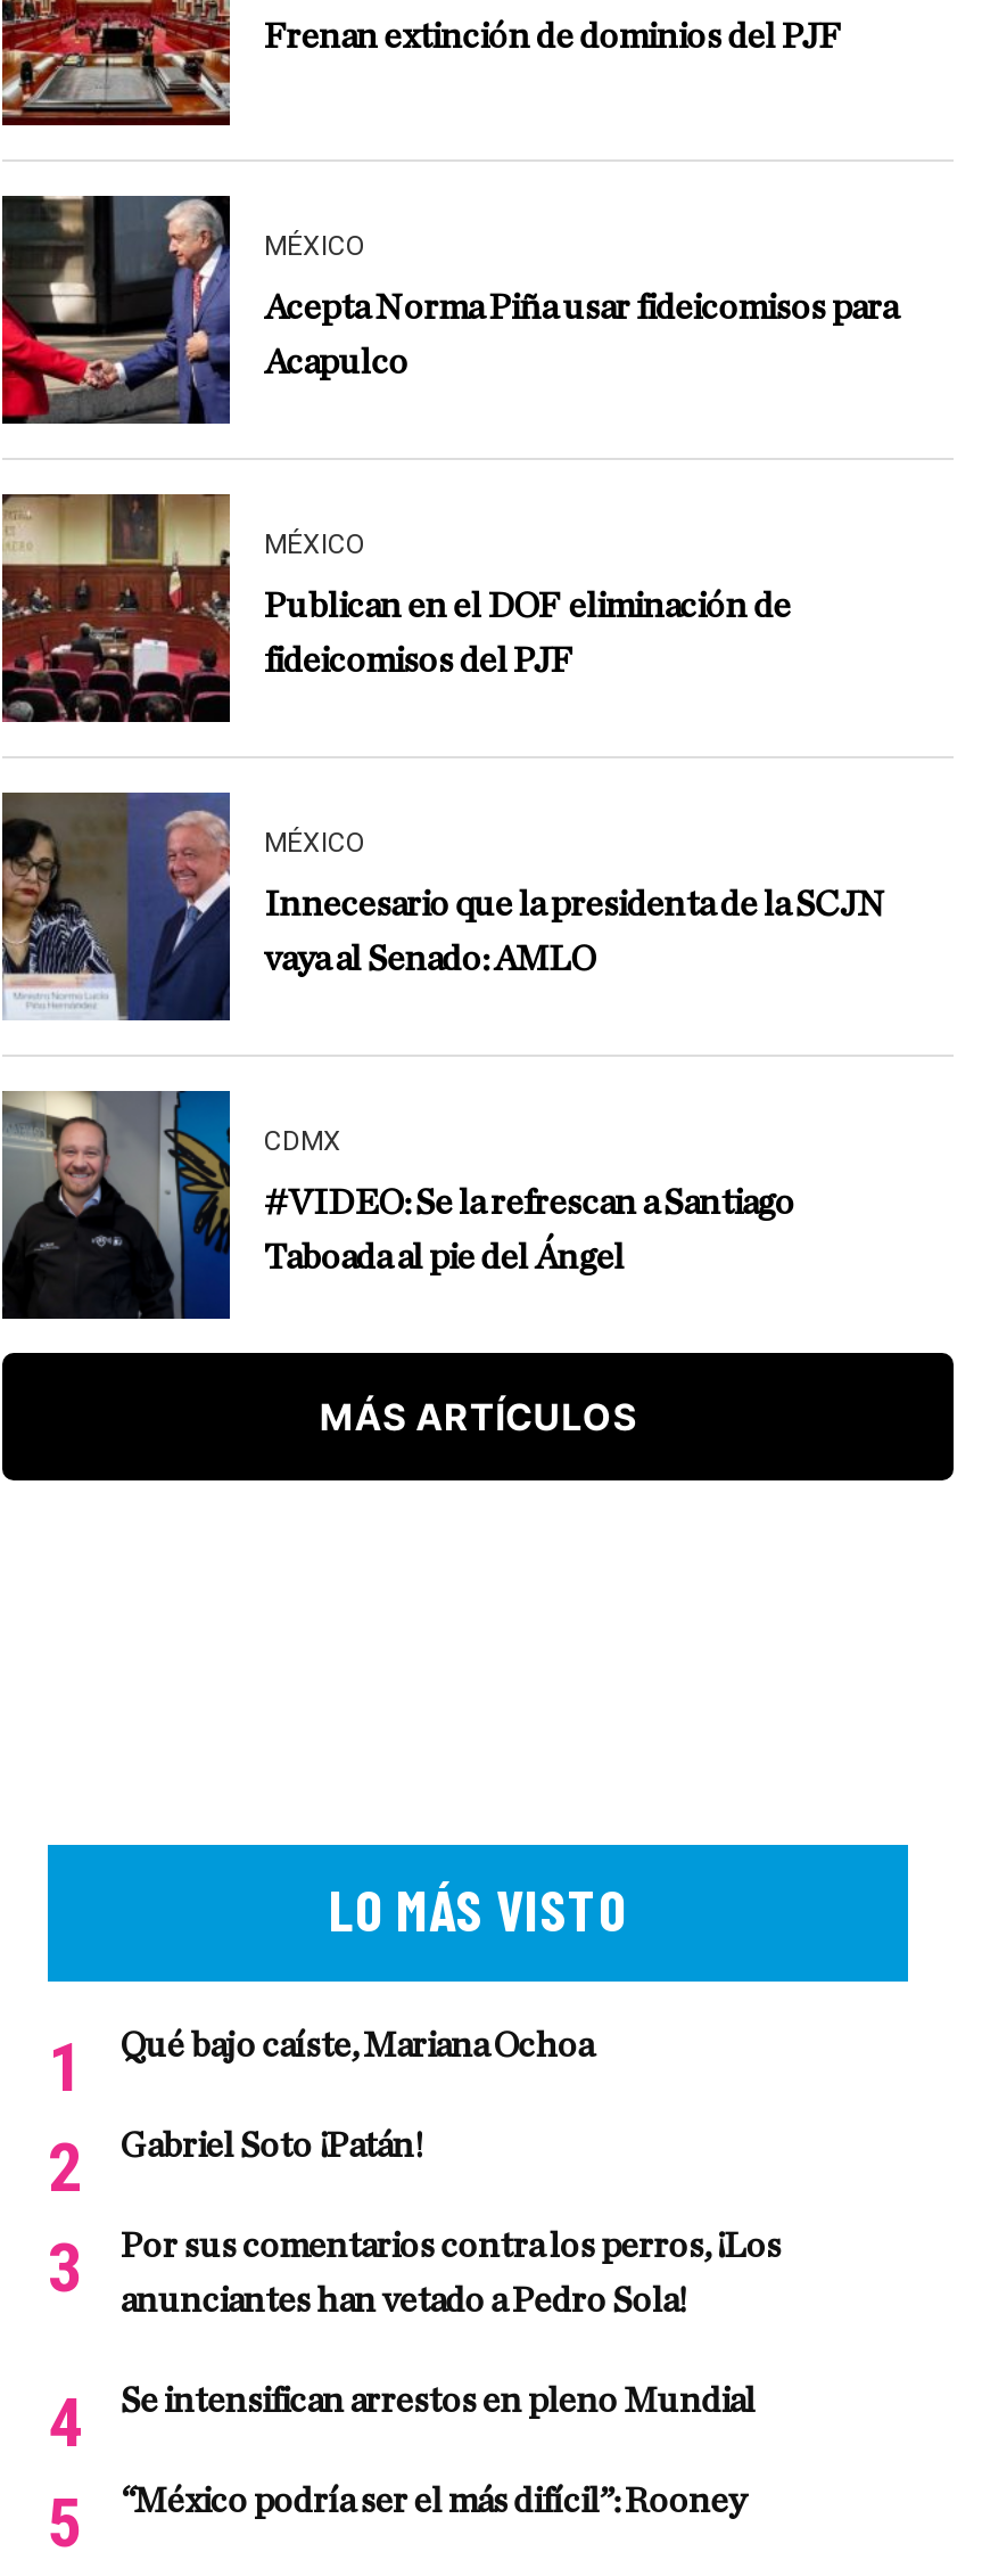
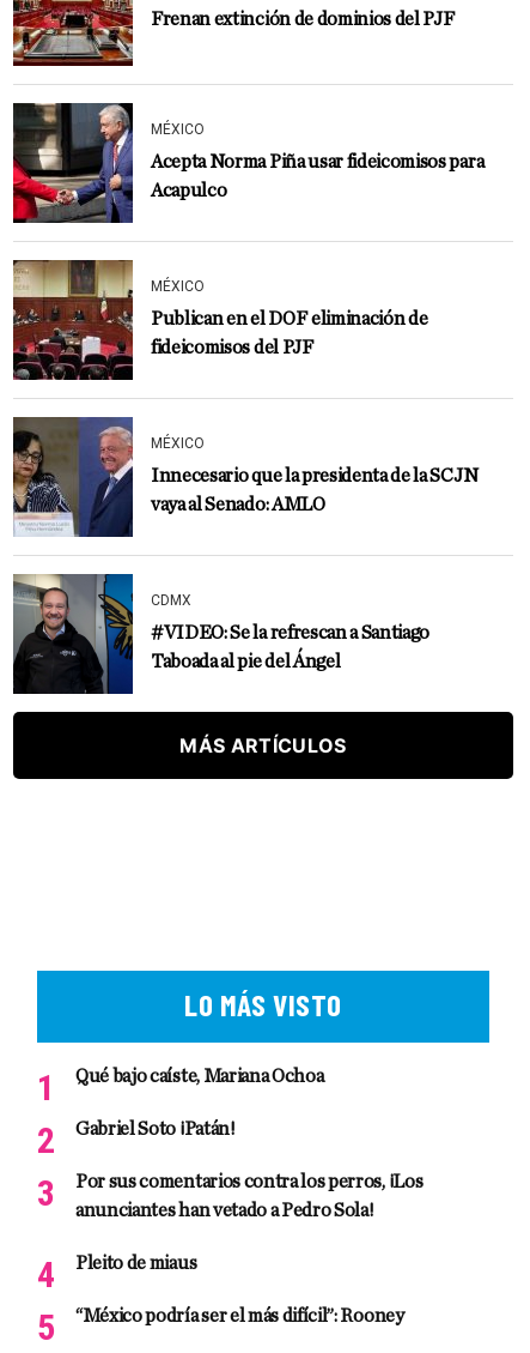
[121,2382,755,2419] Se intensifican arrestos en pleno Mundial -> [75,1254,196,1273] Pleito de miaus

